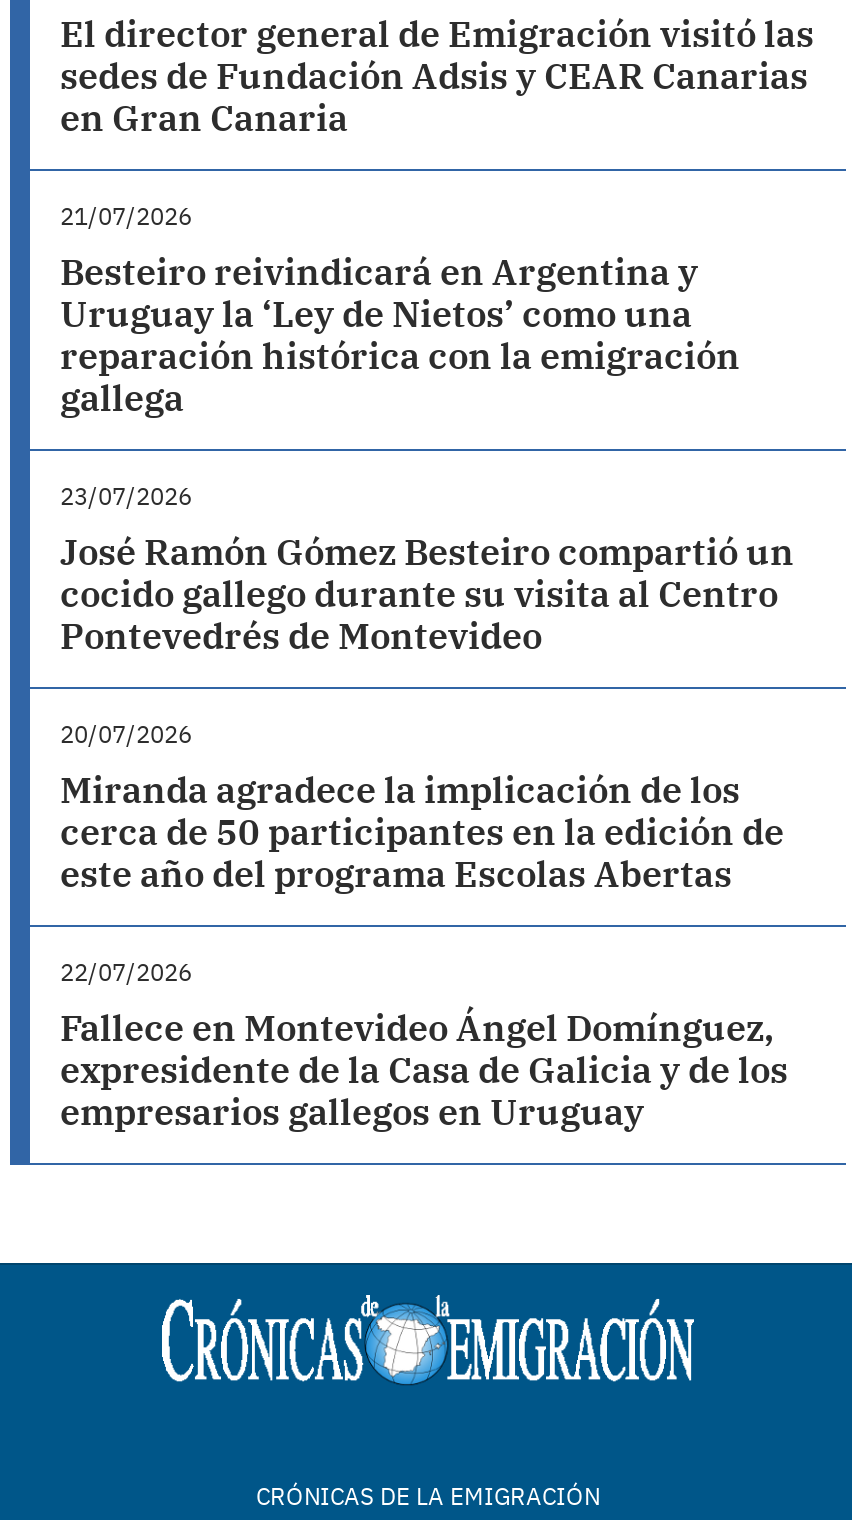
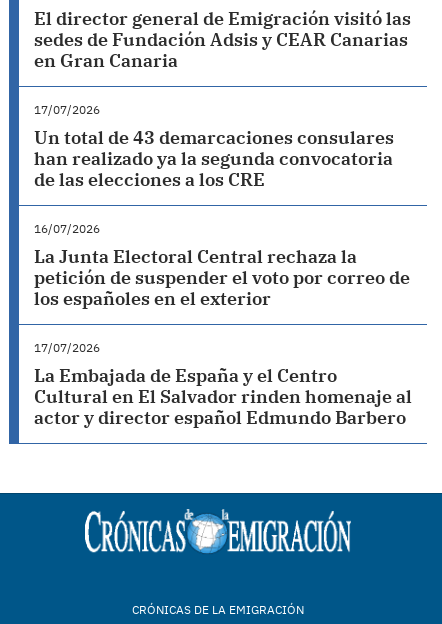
[60,201,794,1135] 21/07/2026 | Besteiro reivindicará en Argentina y | Uruguay la ‘Ley de Nietos’ como una | reparación histórica con la emigración | gallega | 23/07/2026 | José Ramón Gómez Besteiro compartió un | cocido gallego durante su visita al Centro | Pontevedrés de Montevideo | 20/07/2026 | Miranda agradece la implicación de los | cerca de 50 participantes en la edición de | este año del programa Escolas Abertas | 22/07/2026 | Fallece en Montevideo Ángel Domínguez, | expresidente de la Casa de Galicia y de los | empresarios gallegos en Uruguay -> [34,102,412,429] 17/07/2026 | Un total de 43 demarcaciones consulares | han realizado ya la segunda convocatoria | de las elecciones a los CRE | 16/07/2026 | La Junta Electoral Central rechaza la | petición de suspender el voto por correo de | los españoles en el exterior | 17/07/2026 | La Embajada de España y el Centro | Cultural en El Salvador rinden homenaje al | actor y director español Edmundo Barbero

